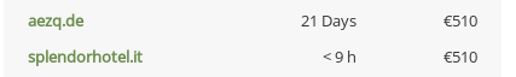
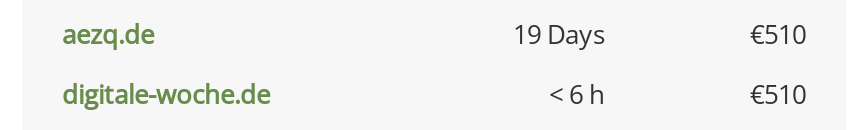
[300,9,356,31] 21 Days -> [513,15,605,51] 19 Days
[28,45,356,67] splendorhotel.it | < 9 h -> [62,75,605,111] digitale-woche.de | < 6 h

